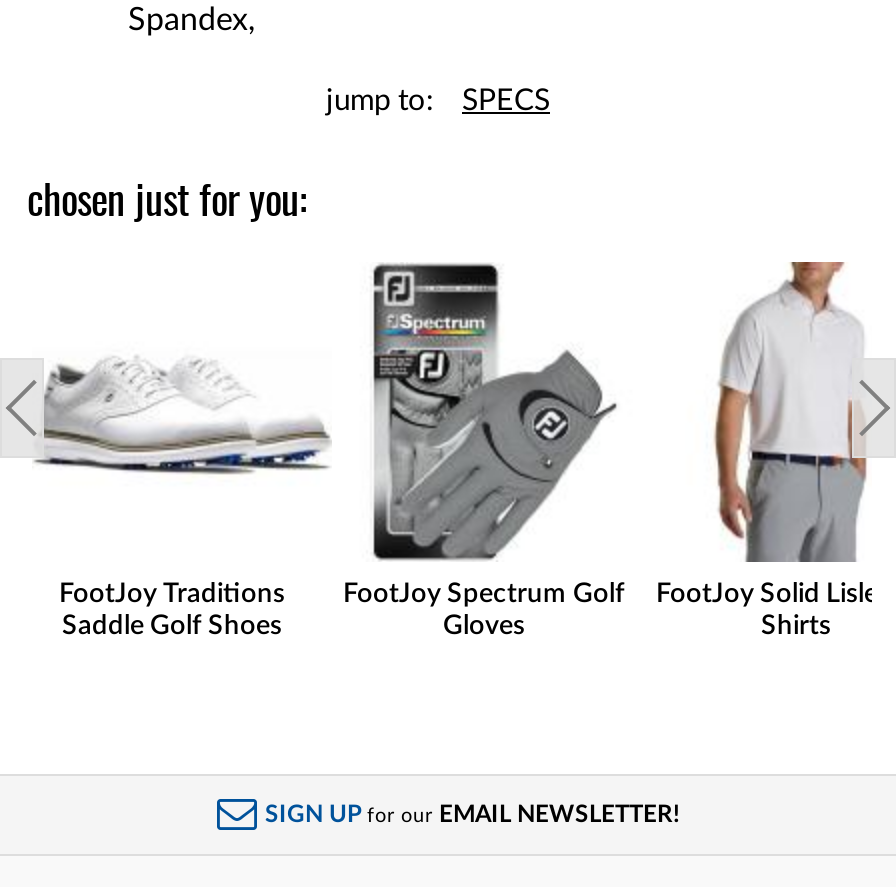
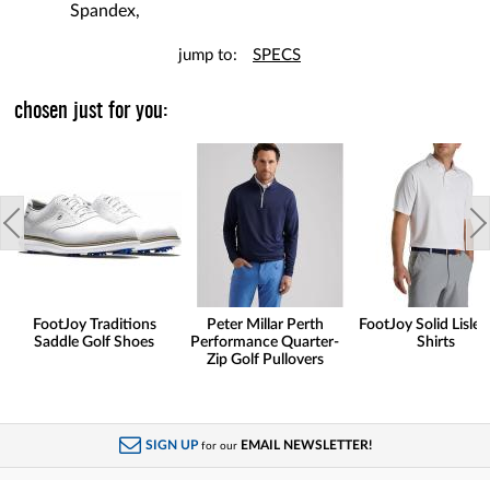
[343,262,626,640] [image] | FootJoy Spectrum Golf | Gloves -> [190,142,343,367] [image] | Peter Millar Perth | Performance Quarter- | Zip Golf Pullovers

